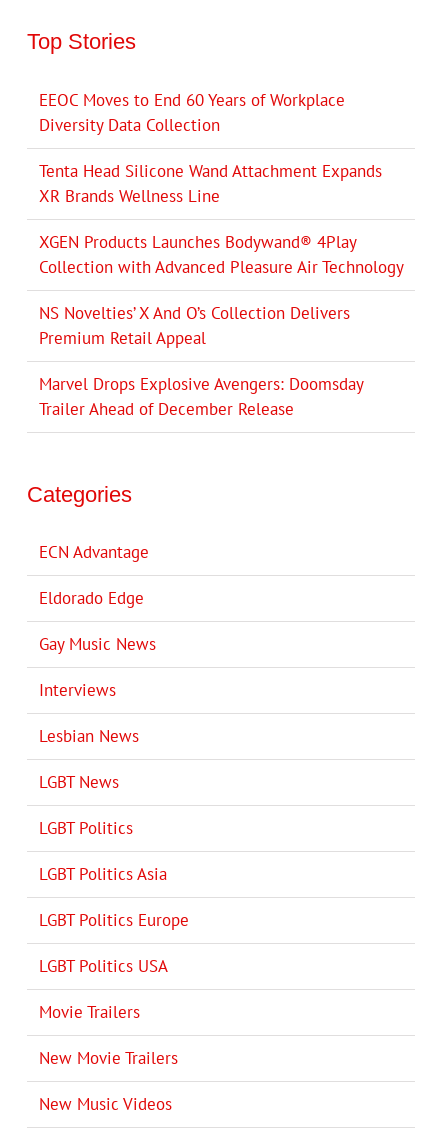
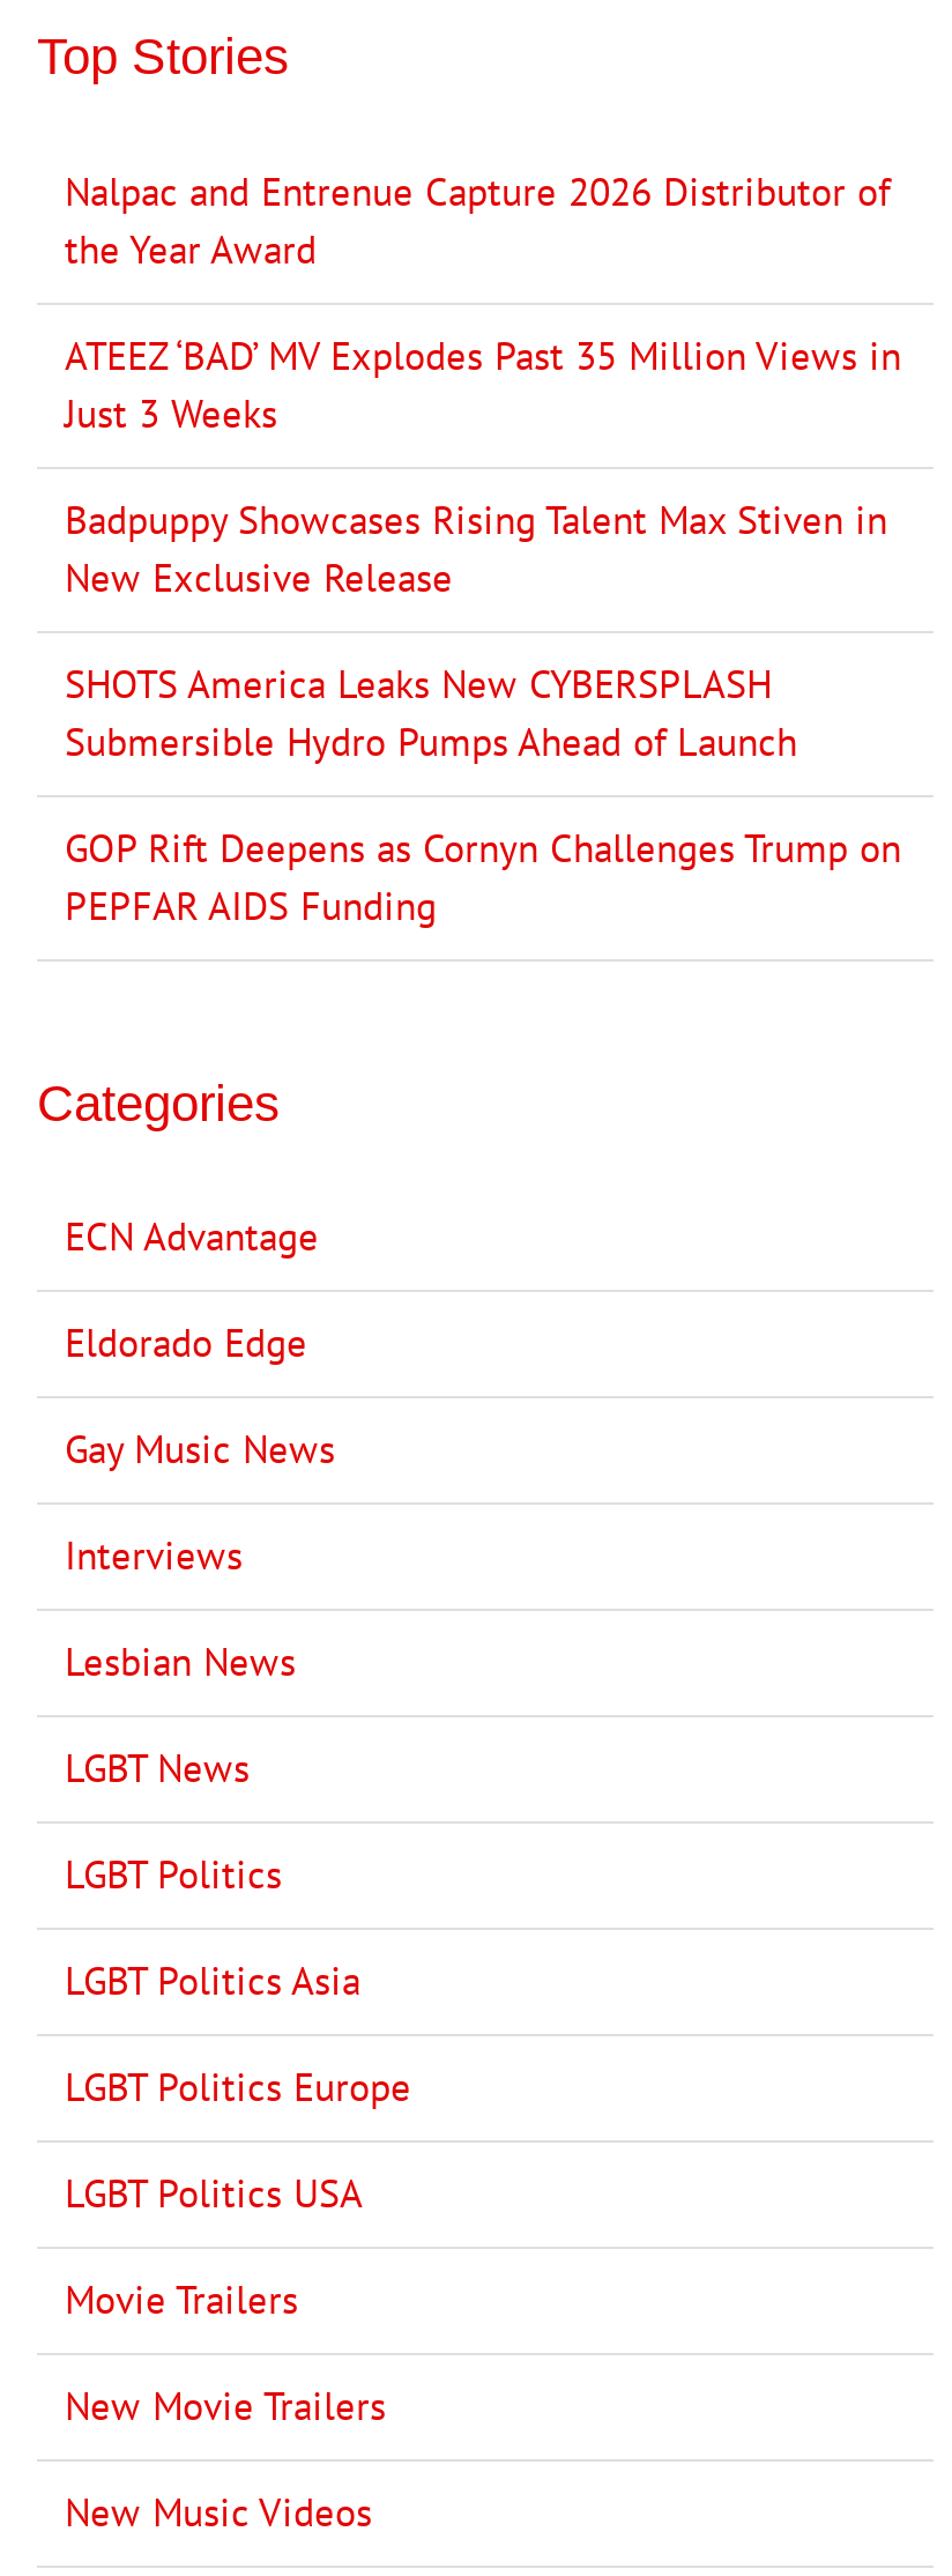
[39,89,345,136] EEOC Moves to End 60 Years of Workplace | Diversity Data Collection -> [65,165,890,274] Nalpac and Entrenue Capture 2026 Distributor of | the Year Award
[39,160,382,207] Tenta Head Silicone Wand Attachment Expands | XR Brands Wellness Line -> [65,330,901,438] ATEEZ ‘BAD’ MV Explodes Past 35 Million Views in | Just 3 Weeks
[39,231,404,278] XGEN Products Launches Bodywand® 4Play | Collection with Advanced Pleasure Air Technology -> [65,494,887,602] Badpuppy Showcases Rising Talent Max Stiven in | New Exclusive Release
[39,302,350,349] NS Novelties’ X And O’s Collection Delivers | Premium Retail Appeal -> [65,658,797,766] SHOTS America Leaks New CYBERSPLASH | Submersible Hydro Pumps Ahead of Launch
[39,373,363,420] Marvel Drops Explosive Avengers: Doomsday | Trailer Ahead of December Release -> [65,822,901,931] GOP Rift Deepens as Cornyn Challenges Trump on | PEPFAR AIDS Funding

